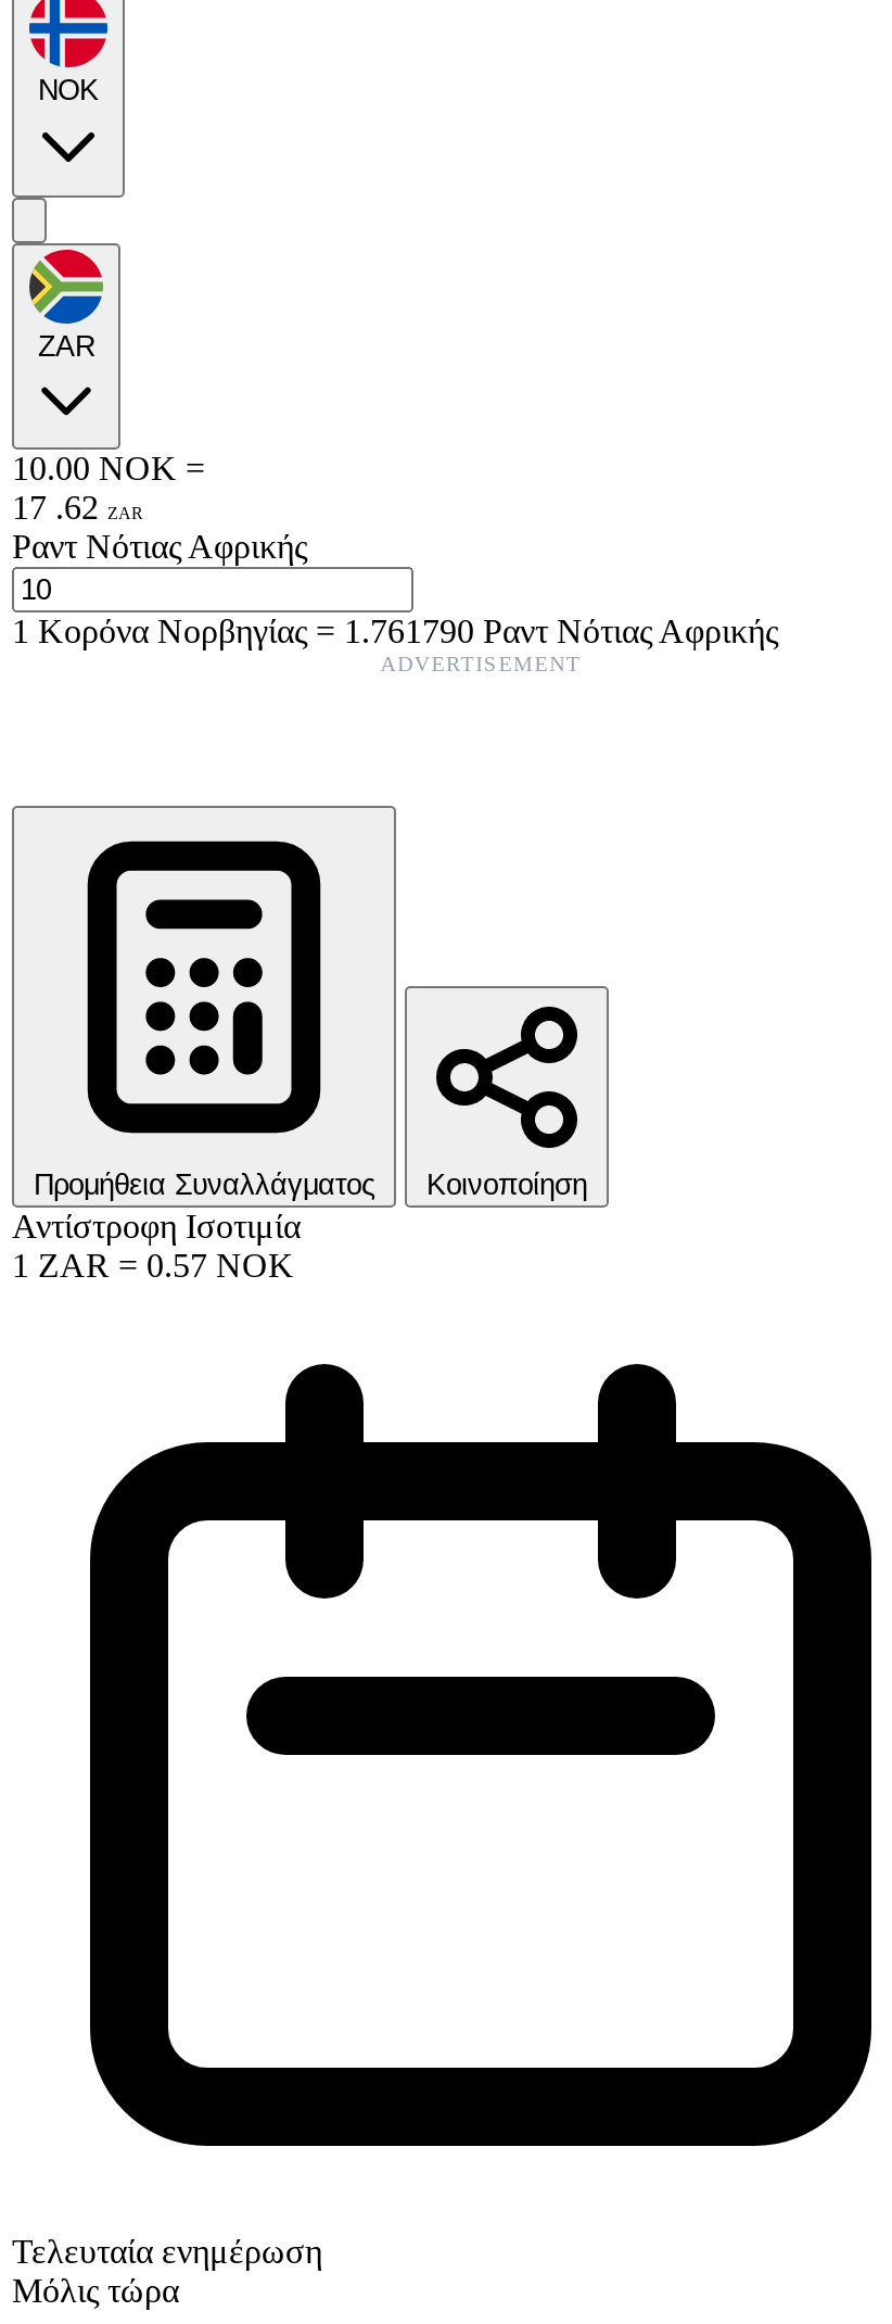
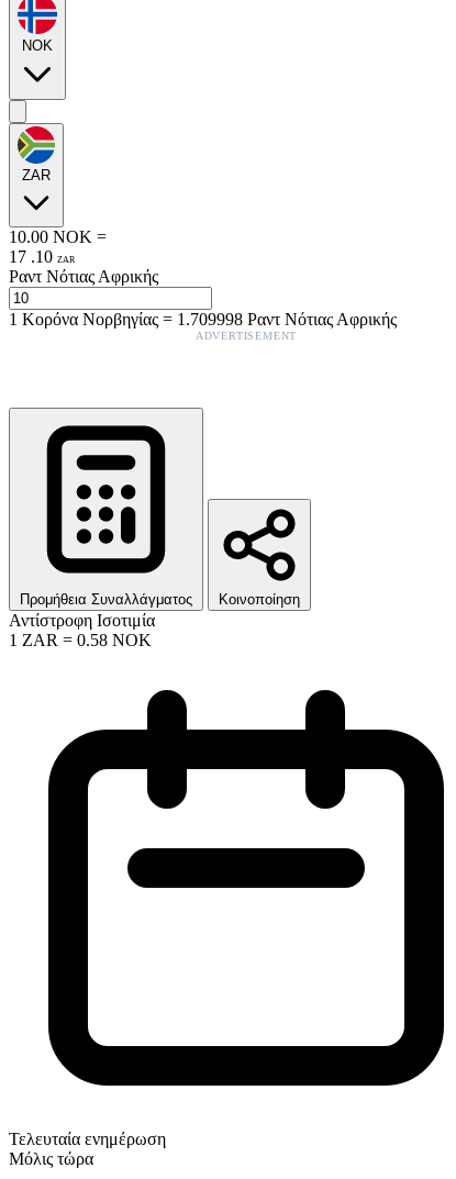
[12,488,142,525] 17 . 62 ZAR -> [9,247,75,266] 17 . 10 ZAR
[12,612,778,649] 1Κορόνα Νορβηγίας=1.761790 Ραντ Νότιας Αφρικής -> [9,310,397,328] 1Κορόνα Νορβηγίας=1.709998 Ραντ Νότιας Αφρικής
[12,1246,294,1283] 1 ZAR = 0.57 NOK -> [9,630,152,649] 1 ZAR = 0.58 NOK

